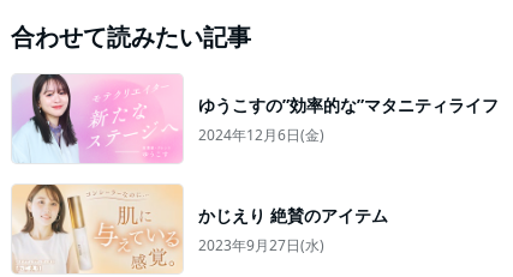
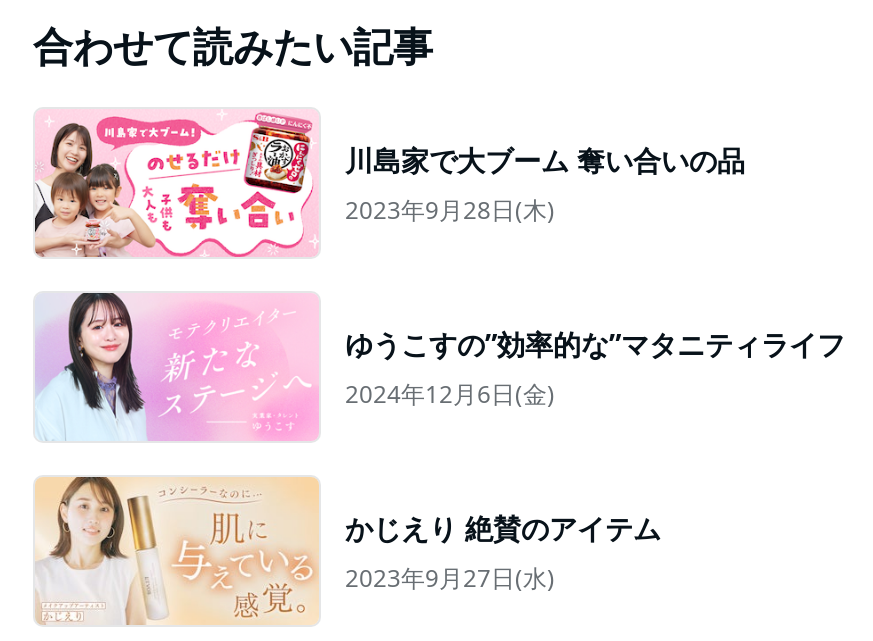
none -> [33,109,745,259] [image] | 川島家で大ブーム 奪い合いの品 | 2023年9月28日(木)

